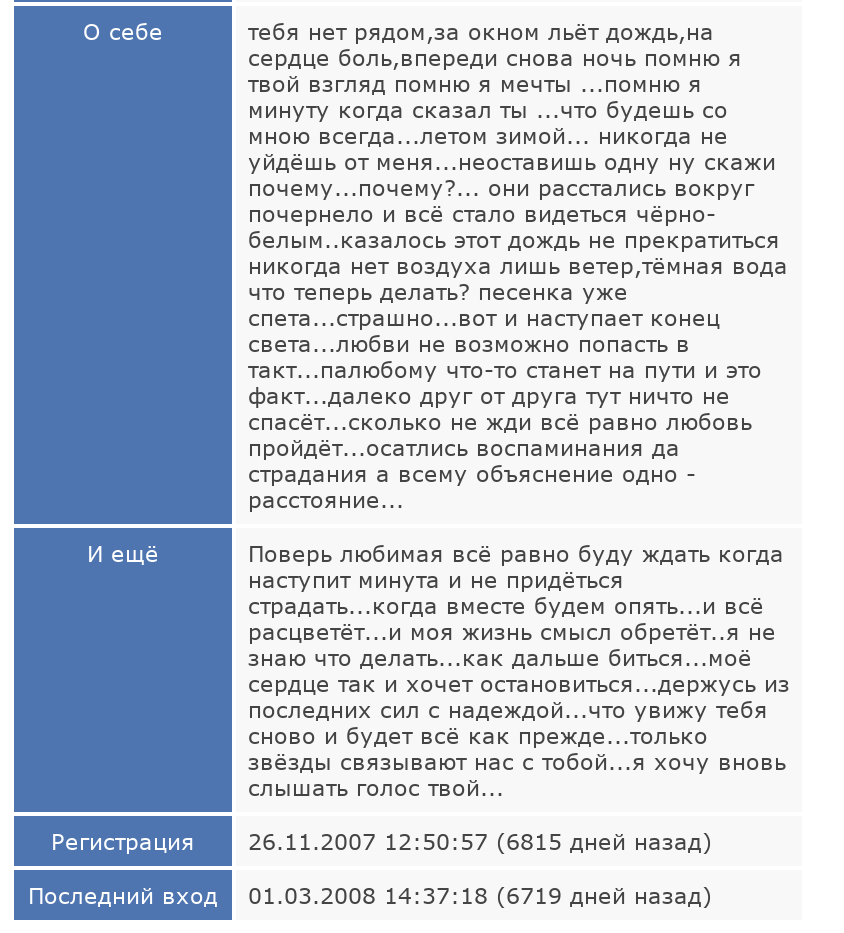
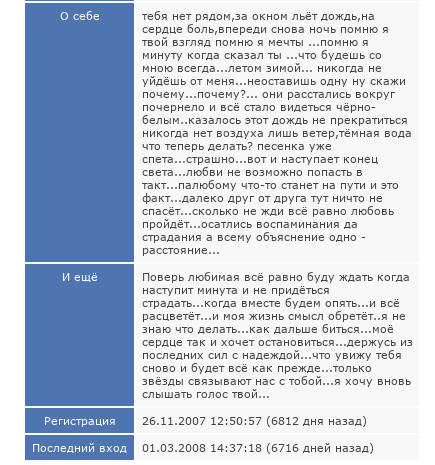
[248,828,712,854] 26.11.2007 12:50:57 (6815 дней назад) -> [142,414,367,427] 26.11.2007 12:50:57 (6812 дня назад)
[28,882,712,908] Последний вход 01.03.2008 14:37:18 (6719 дней назад) -> [32,441,374,454] Последний вход 01.03.2008 14:37:18 (6716 дней назад)

